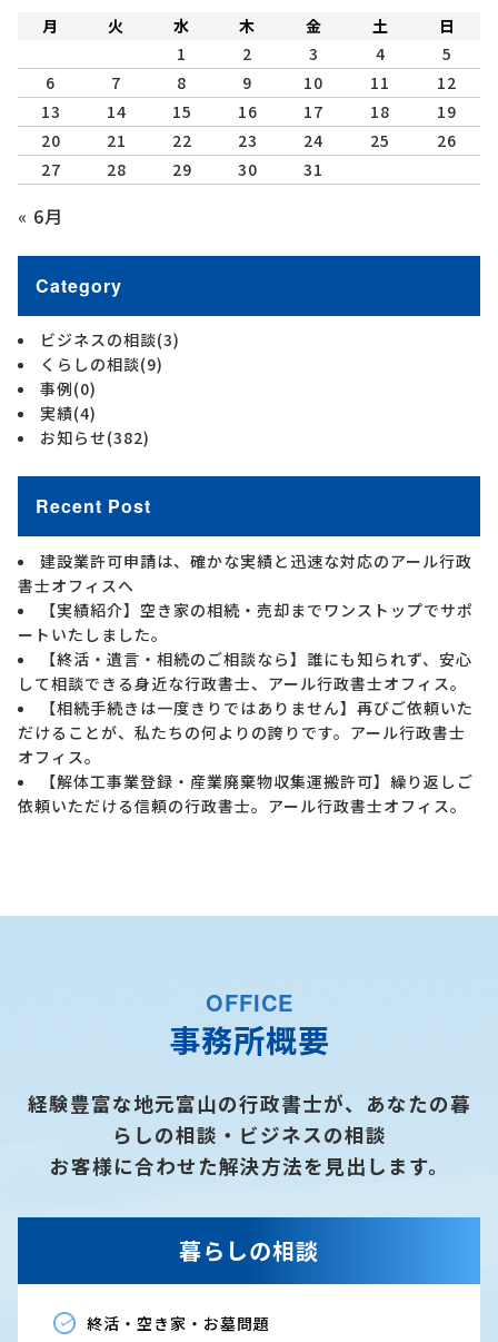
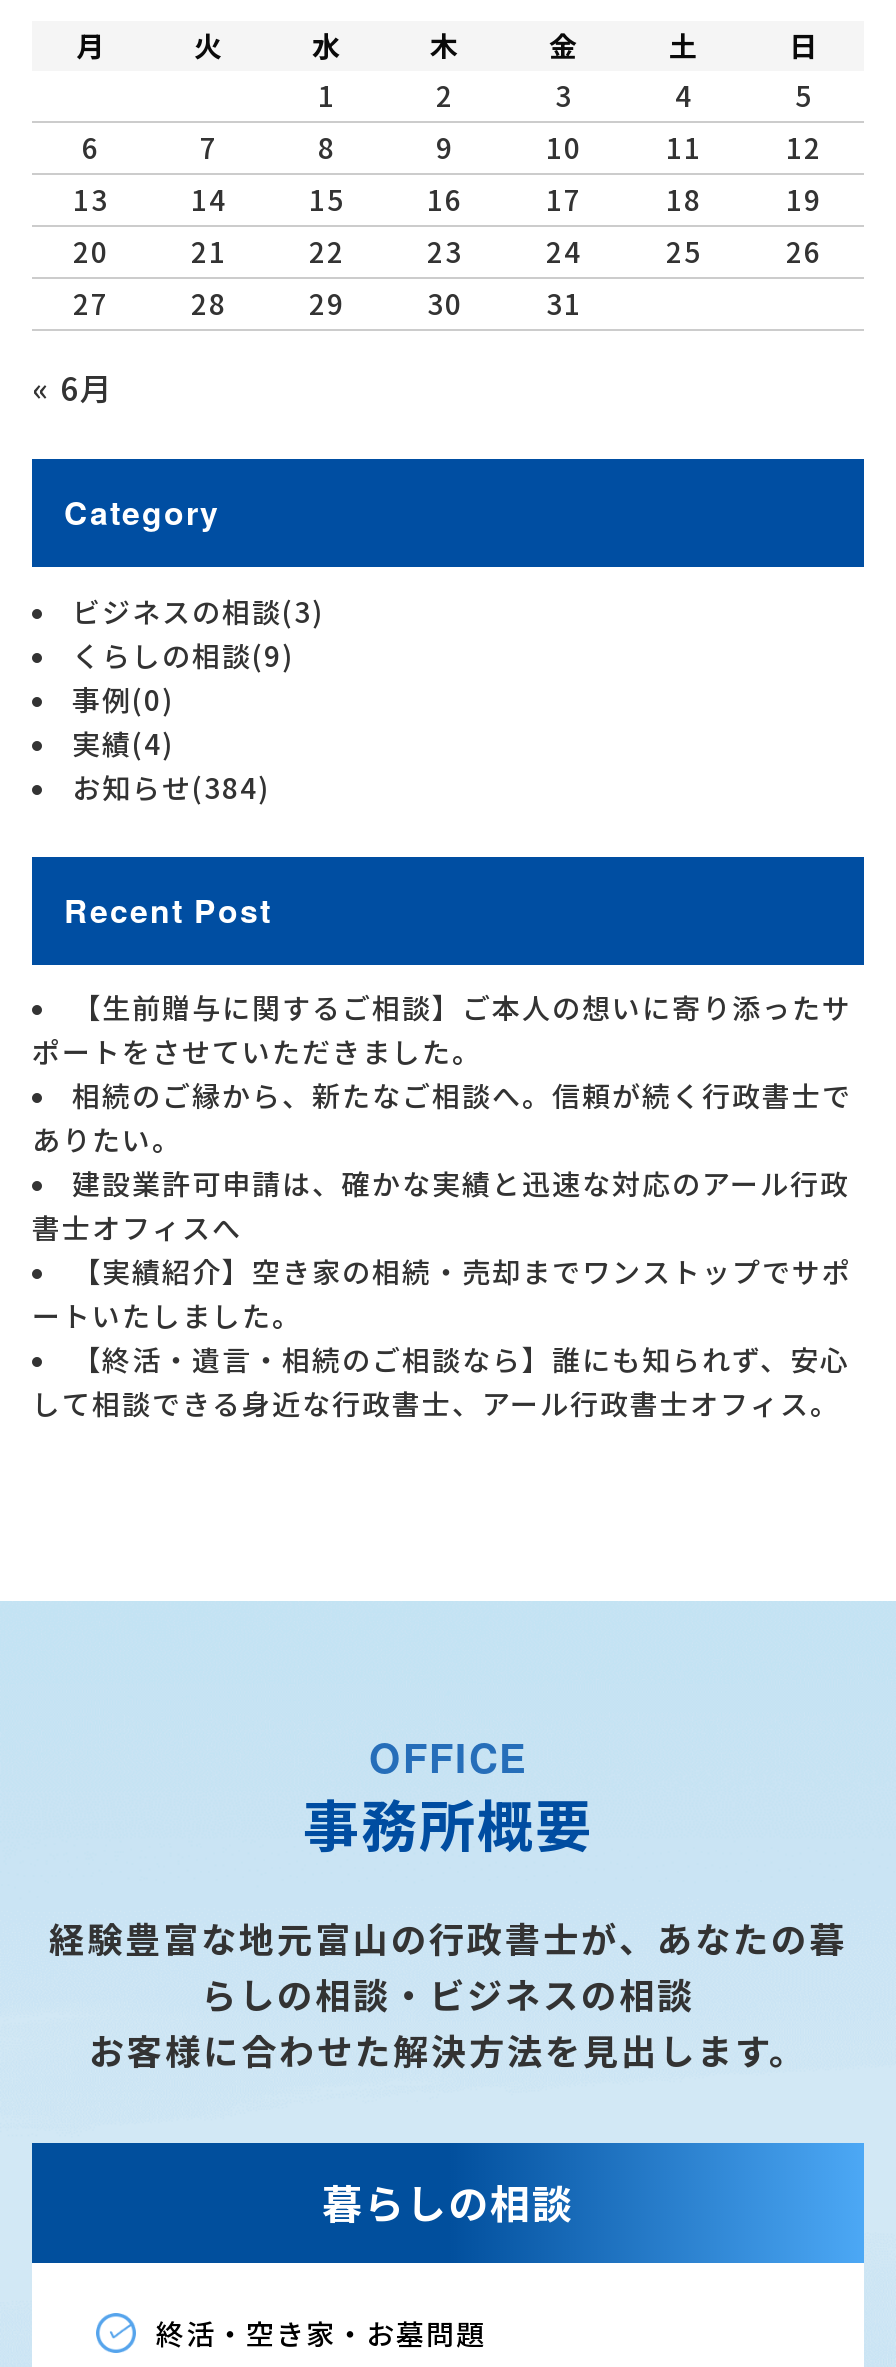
[40,427,150,449] お知らせ(382) -> [72,766,270,806] お知らせ(384)
none -> [32,987,852,1159] 【生前贈与に関するご相談】ご本人の想いに寄り添ったサ | ポートをさせていただきました。 | 相続のご縁から、新たなご相談へ。信頼が続く行政書士で | ありたい。
moved [18,550,474,694] -> [32,1163,852,1423]: 建設業許可申請は、確かな実績と迅速な対応のアール行政 | 書士オフィスへ | 【実績紹介】空き家の相続・売却までワンストップでサポ | ートいたしました。 | 【終活・遺言・相続のご相談なら】誰にも知られず、安心 | して相談できる身近な行政書士、アール行政書士オフィス。
[18,696,474,817] 【相続手続きは一度きりではありません】再びご依頼いた | だけることが、私たちの何よりの誇りです。アール行政書士 | オフィス。 | 【解体工事業登録・産業廃棄物収集運搬許可】繰り返しご | 依頼いただける信頼の行政書士。アール行政書士オフィス。 -> none

